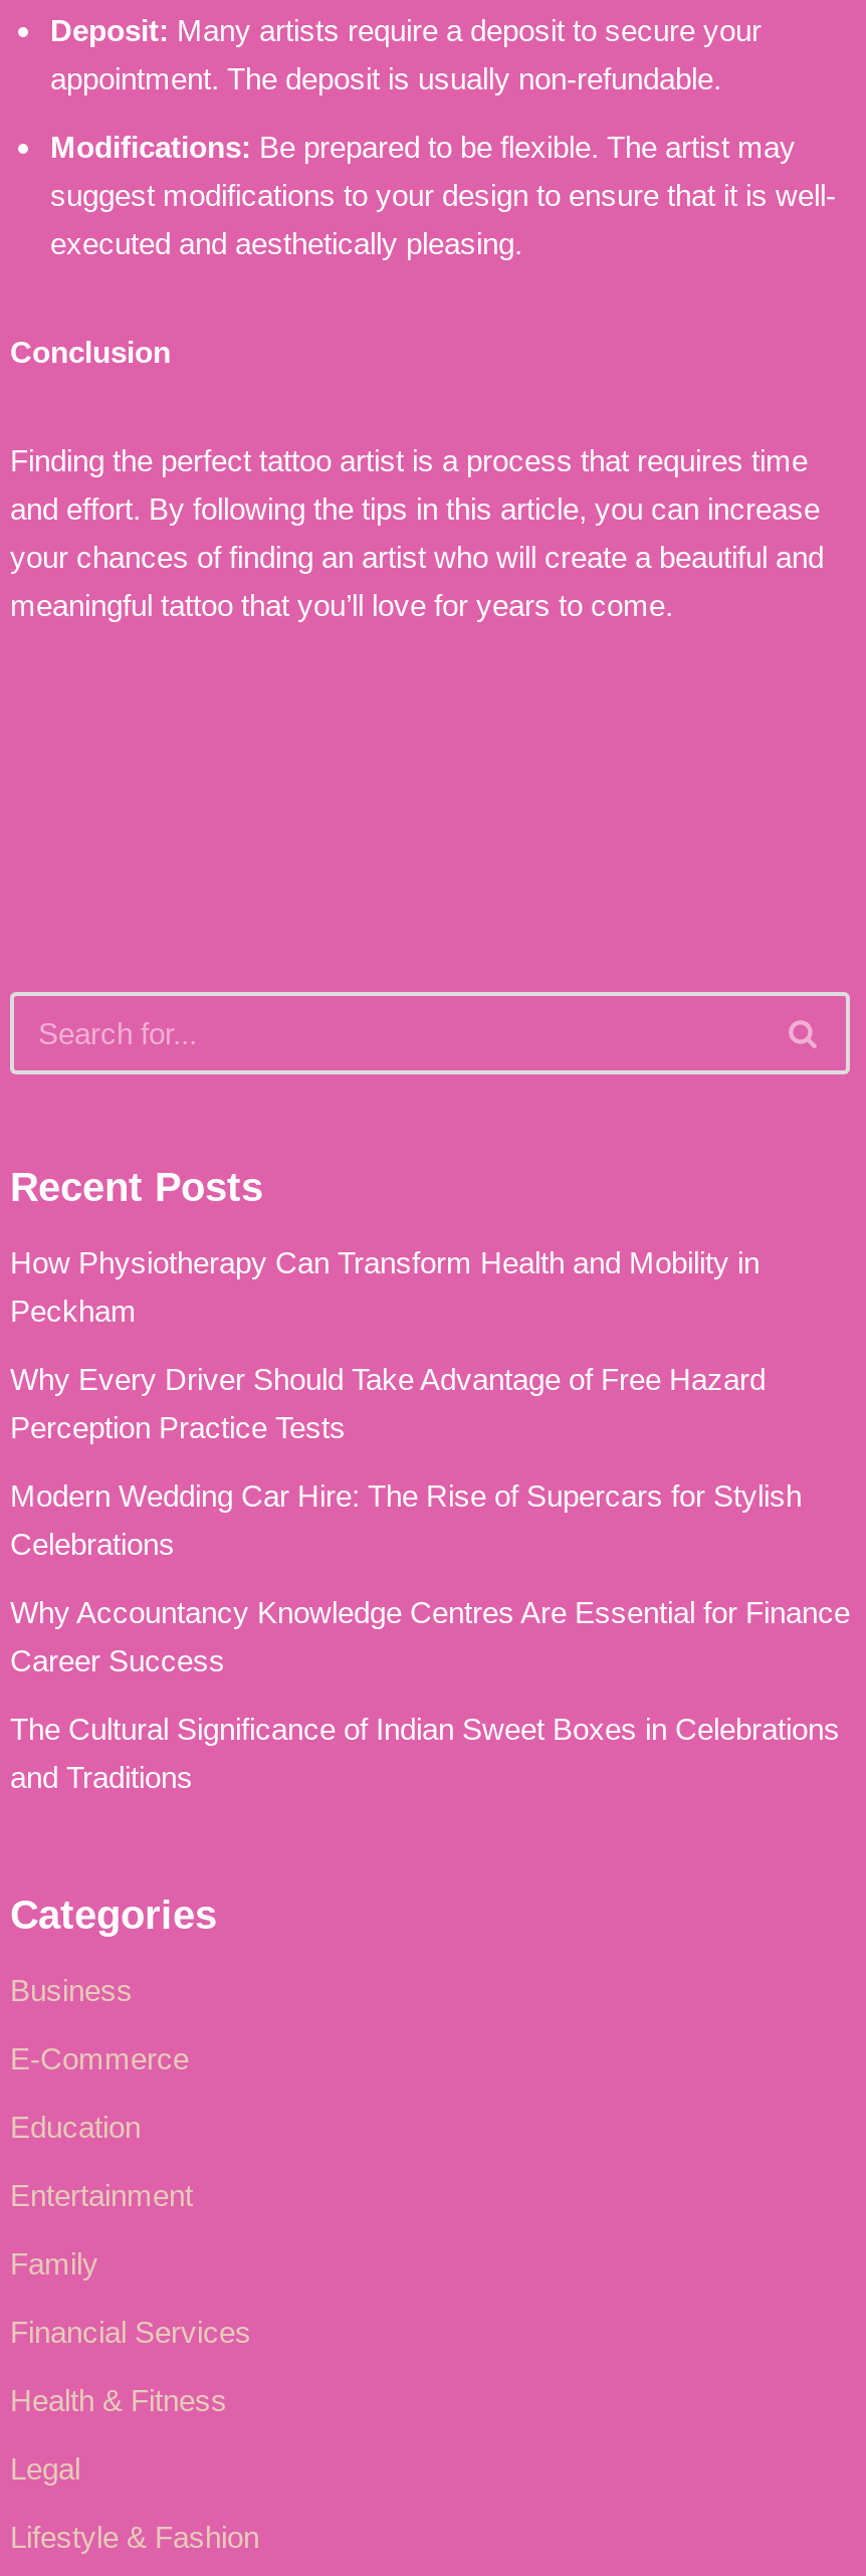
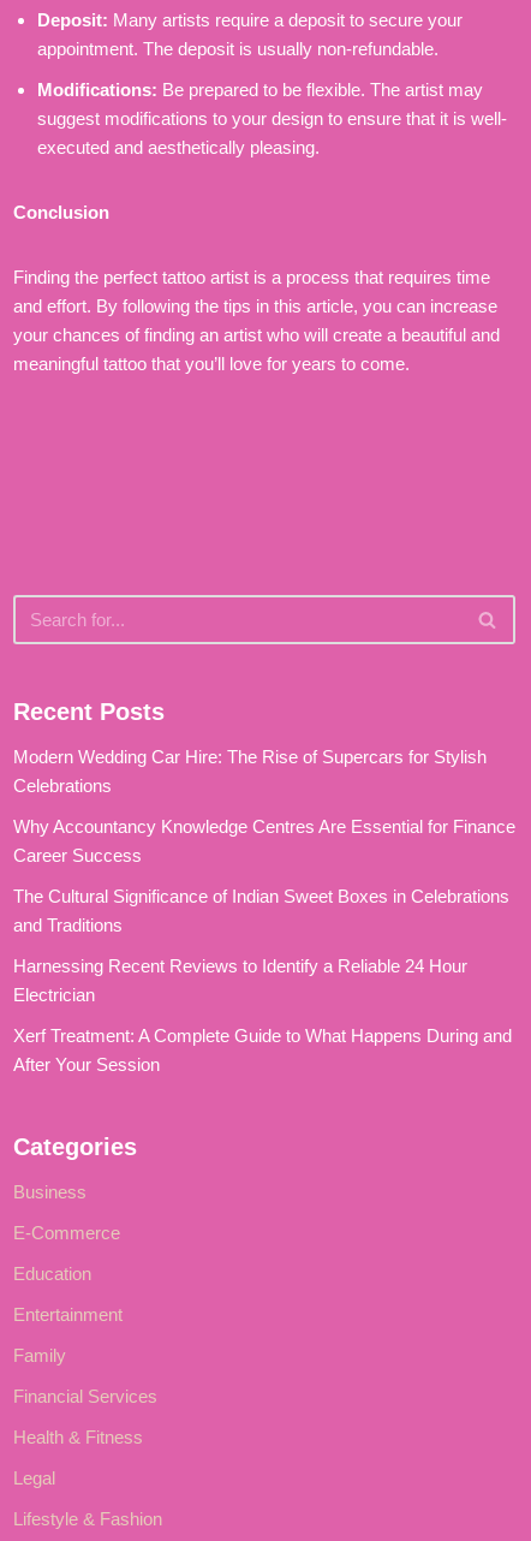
[10,1246,766,1445] How Physiotherapy Can Transform Health and Mobility in | Peckham | Why Every Driver Should Take Advantage of Free Hazard | Perception Practice Tests -> none
moved [10,1479,850,1795] -> [13,747,515,936]: Modern Wedding Car Hire: The Rise of Supercars for Stylish | Celebrations | Why Accountancy Knowledge Centres Are Essential for Finance | Career Success | The Cultural Significance of Indian Sweet Boxes in Celebrations | and Traditions
none -> [13,956,512,1075] Harnessing Recent Reviews to Identify a Reliable 24 Hour | Electrician | Xerf Treatment: A Complete Guide to What Happens During and | After Your Session

